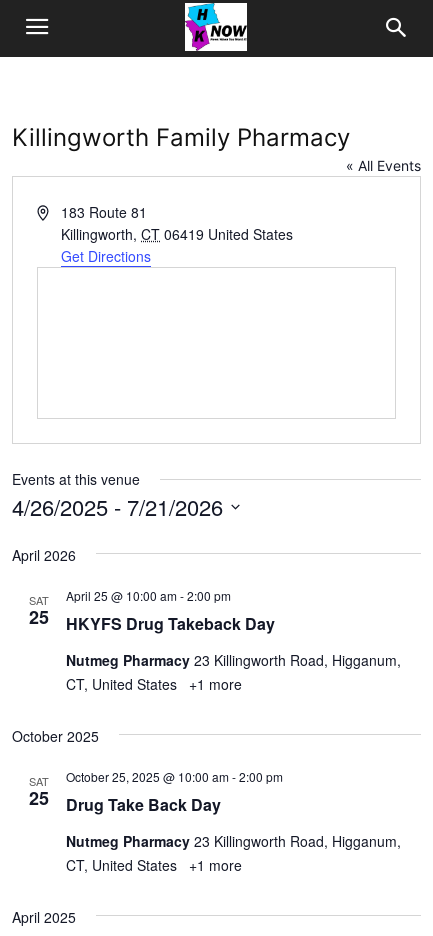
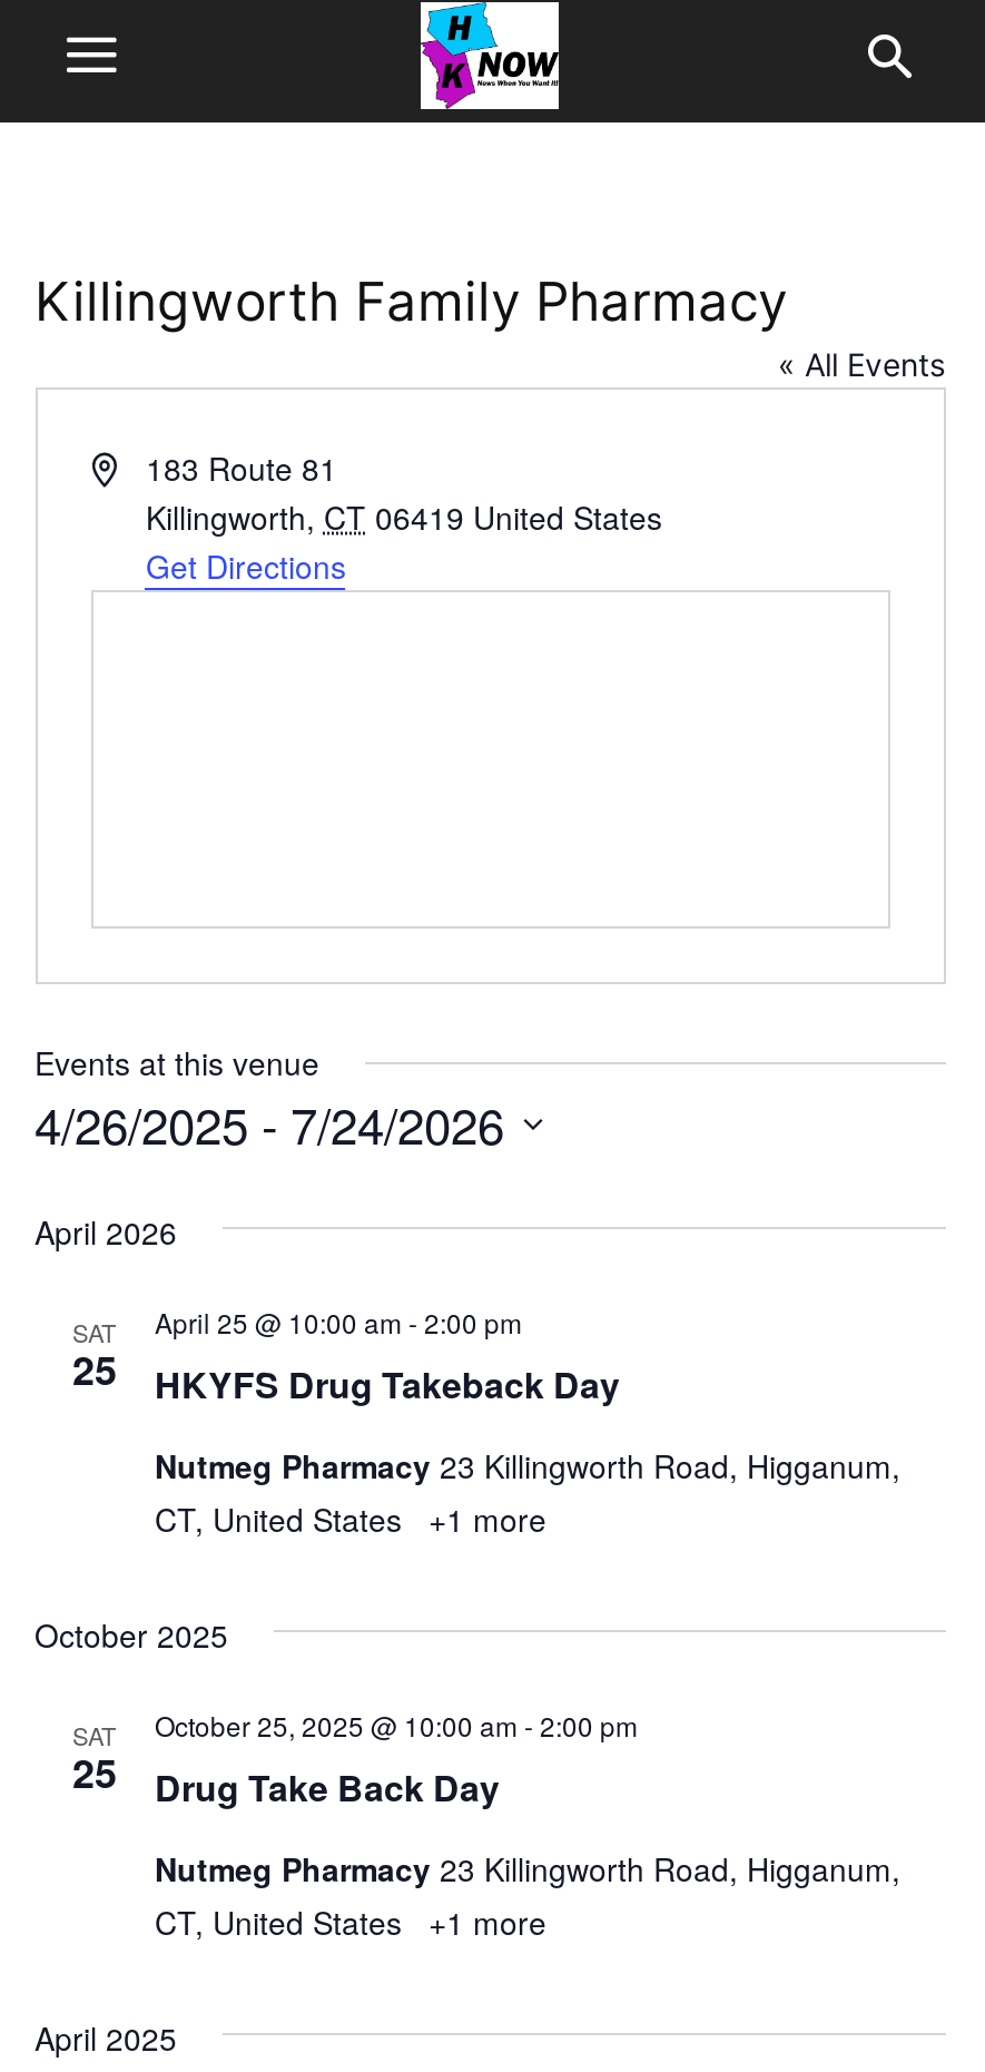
[11,491,222,522] 4/26/2025 - 7/21/2026 -> [35,1089,504,1158] 4/26/2025 - 7/24/2026

